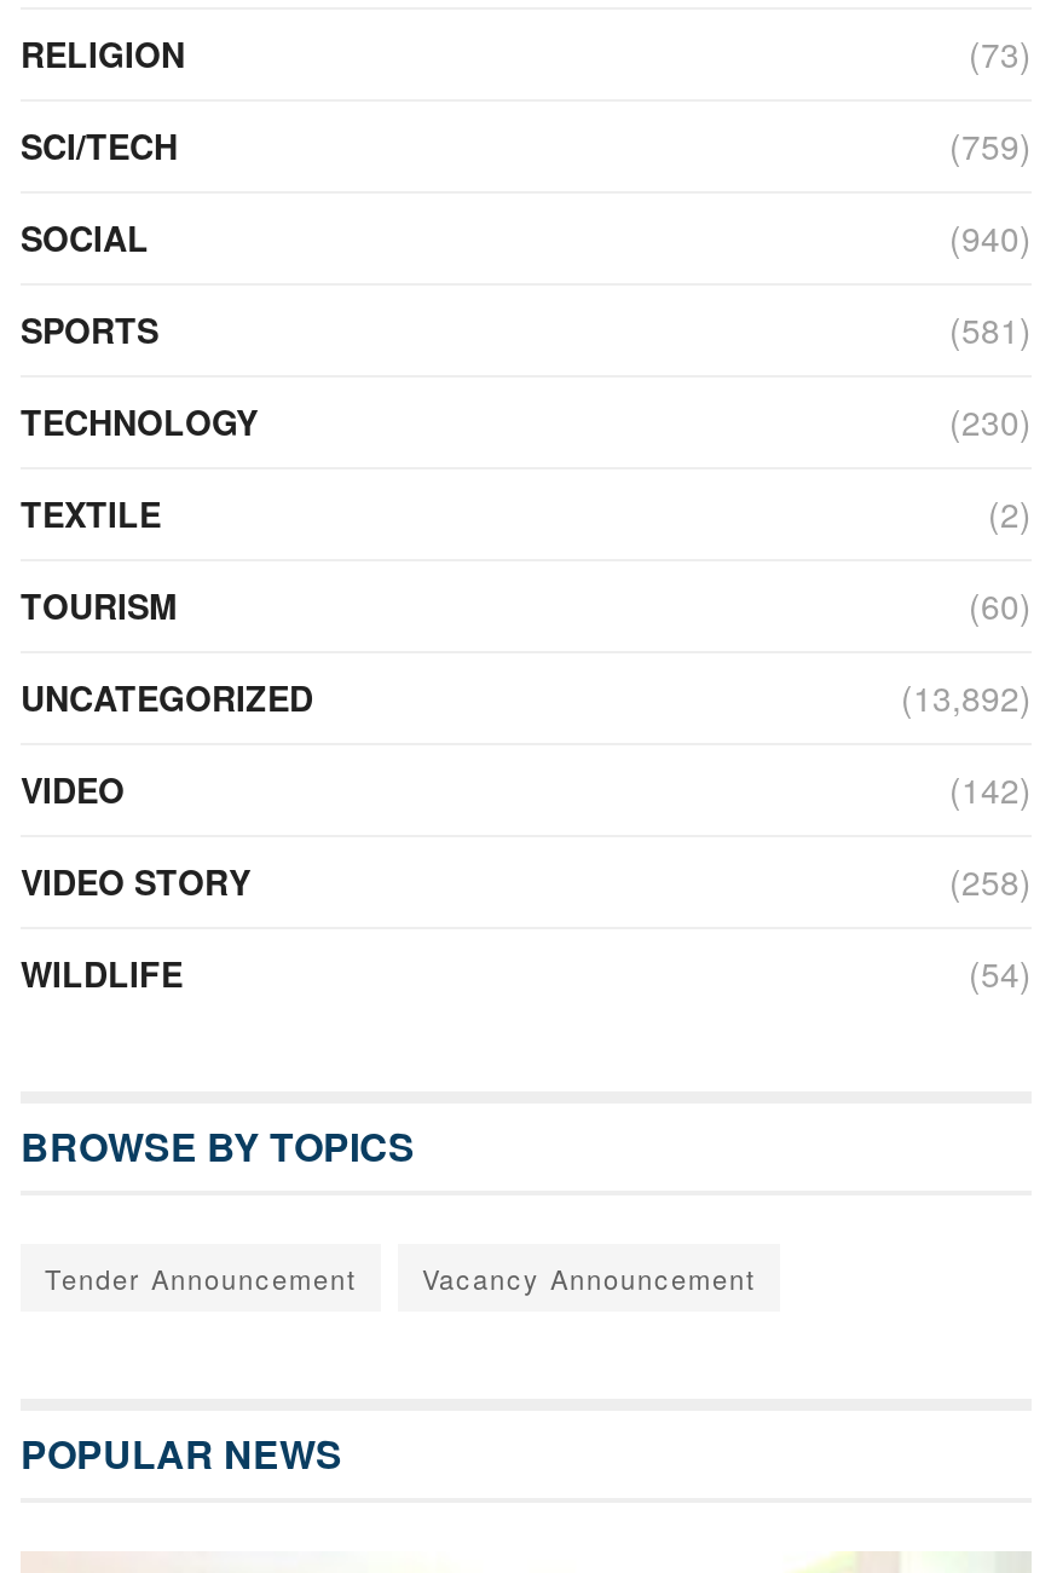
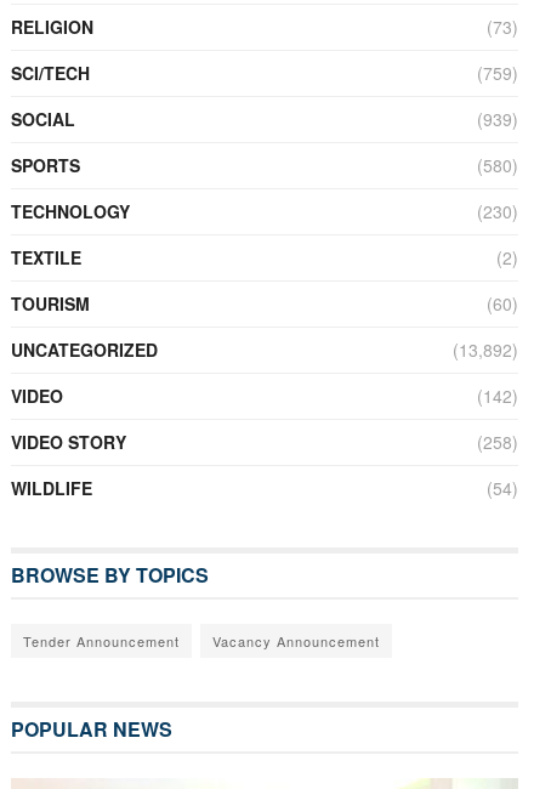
[949,213,1032,262] (940) -> [477,107,518,131] (939)
[949,305,1032,354] (581) -> [477,153,518,177] (580)

